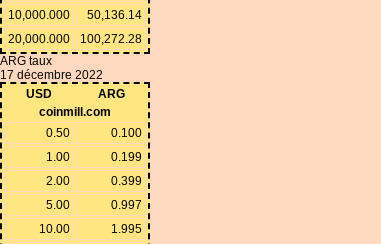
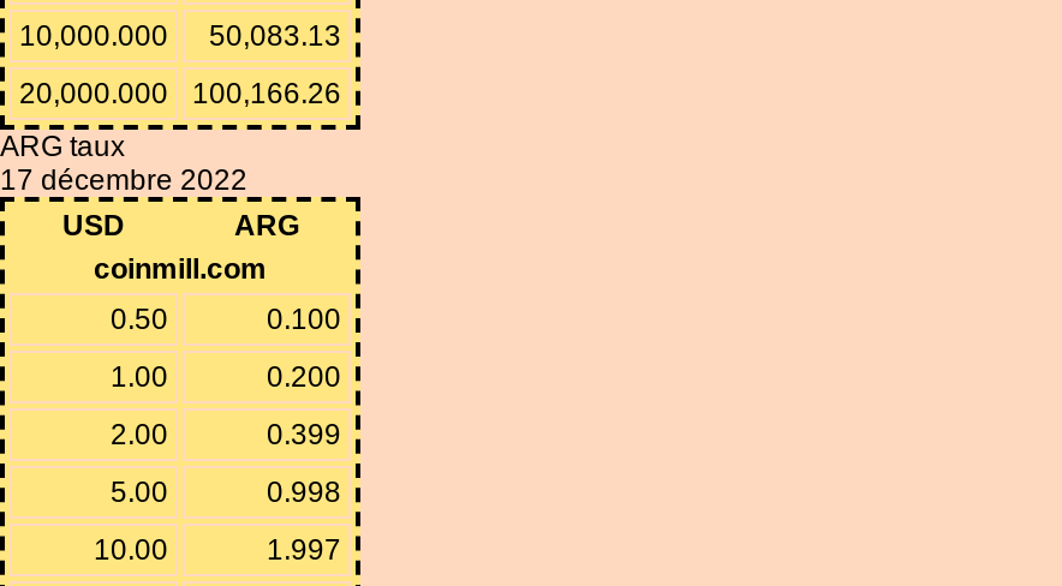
[8,8,142,22] 10,000.000 50,136.14 -> [19,19,341,52] 10,000.000 50,083.13
[8,32,142,46] 20,000.000 100,272.28 -> [19,76,341,110] 20,000.000 100,166.26
[111,150,142,164] 0.199 -> [267,360,341,393] 0.200
[111,198,142,212] 0.997 -> [267,475,341,509] 0.998
[111,222,142,236] 1.995 -> [267,533,341,566] 1.997

